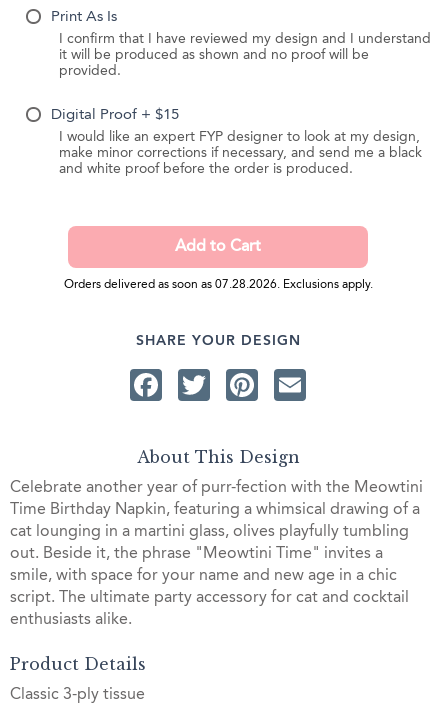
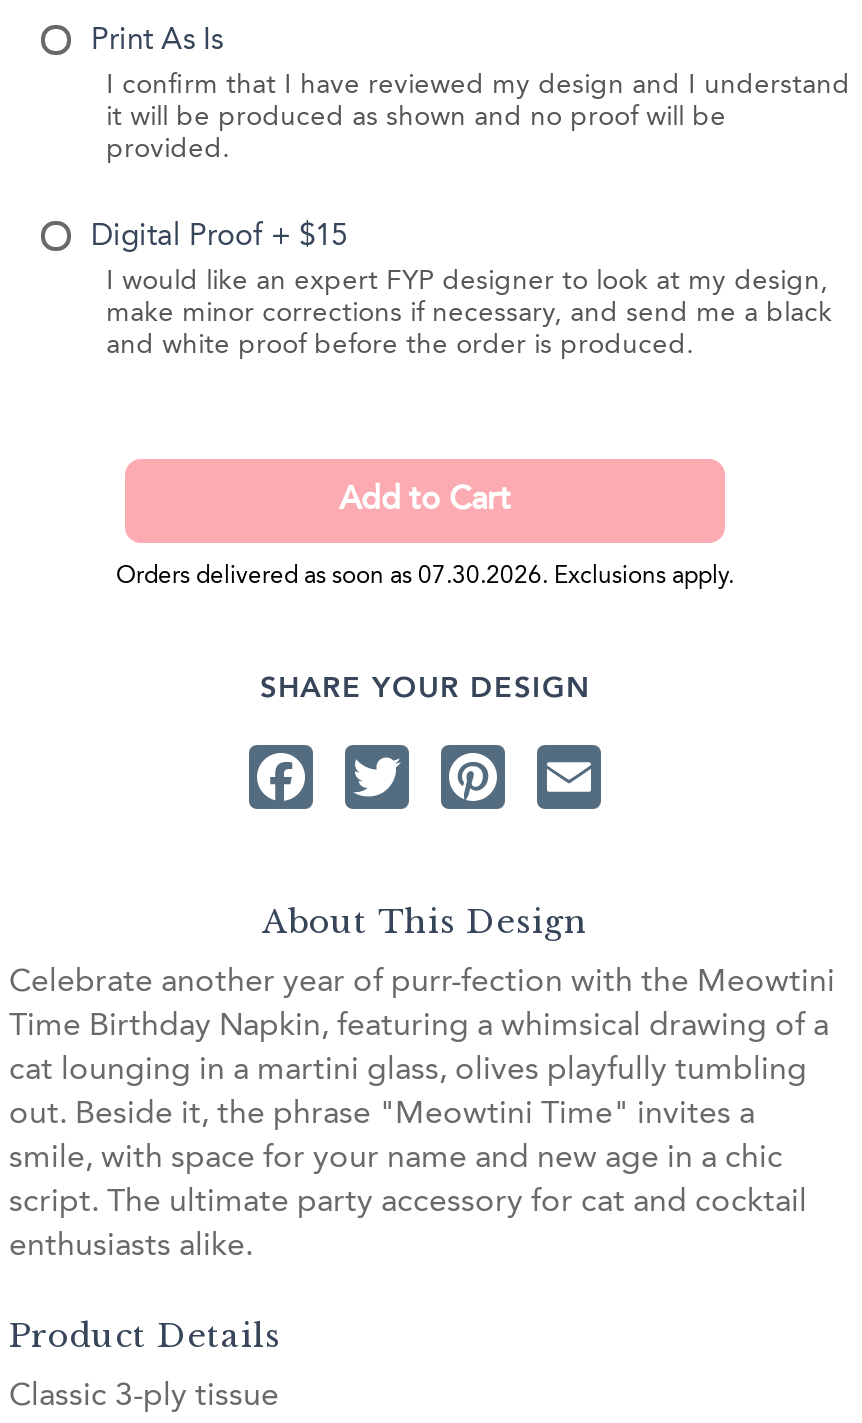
[63,279,372,291] Orders delivered as soon as 07.28.2026. Exclusions apply. -> [116,566,734,590] Orders delivered as soon as 07.30.2026. Exclusions apply.

